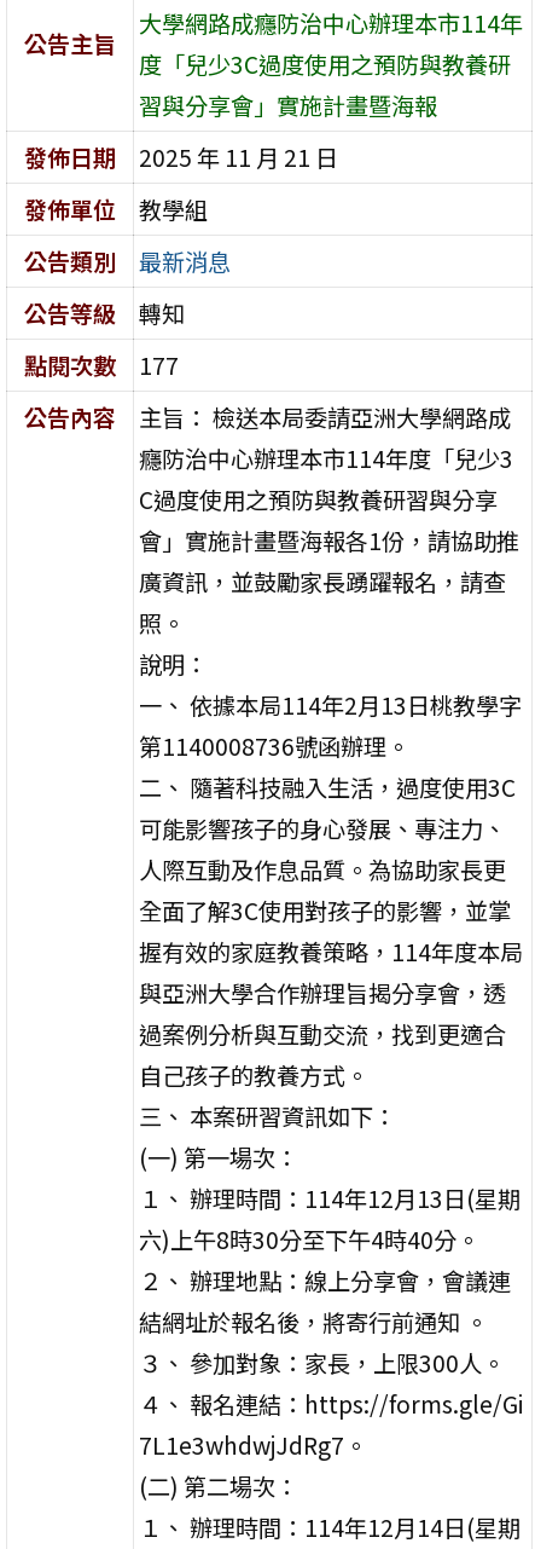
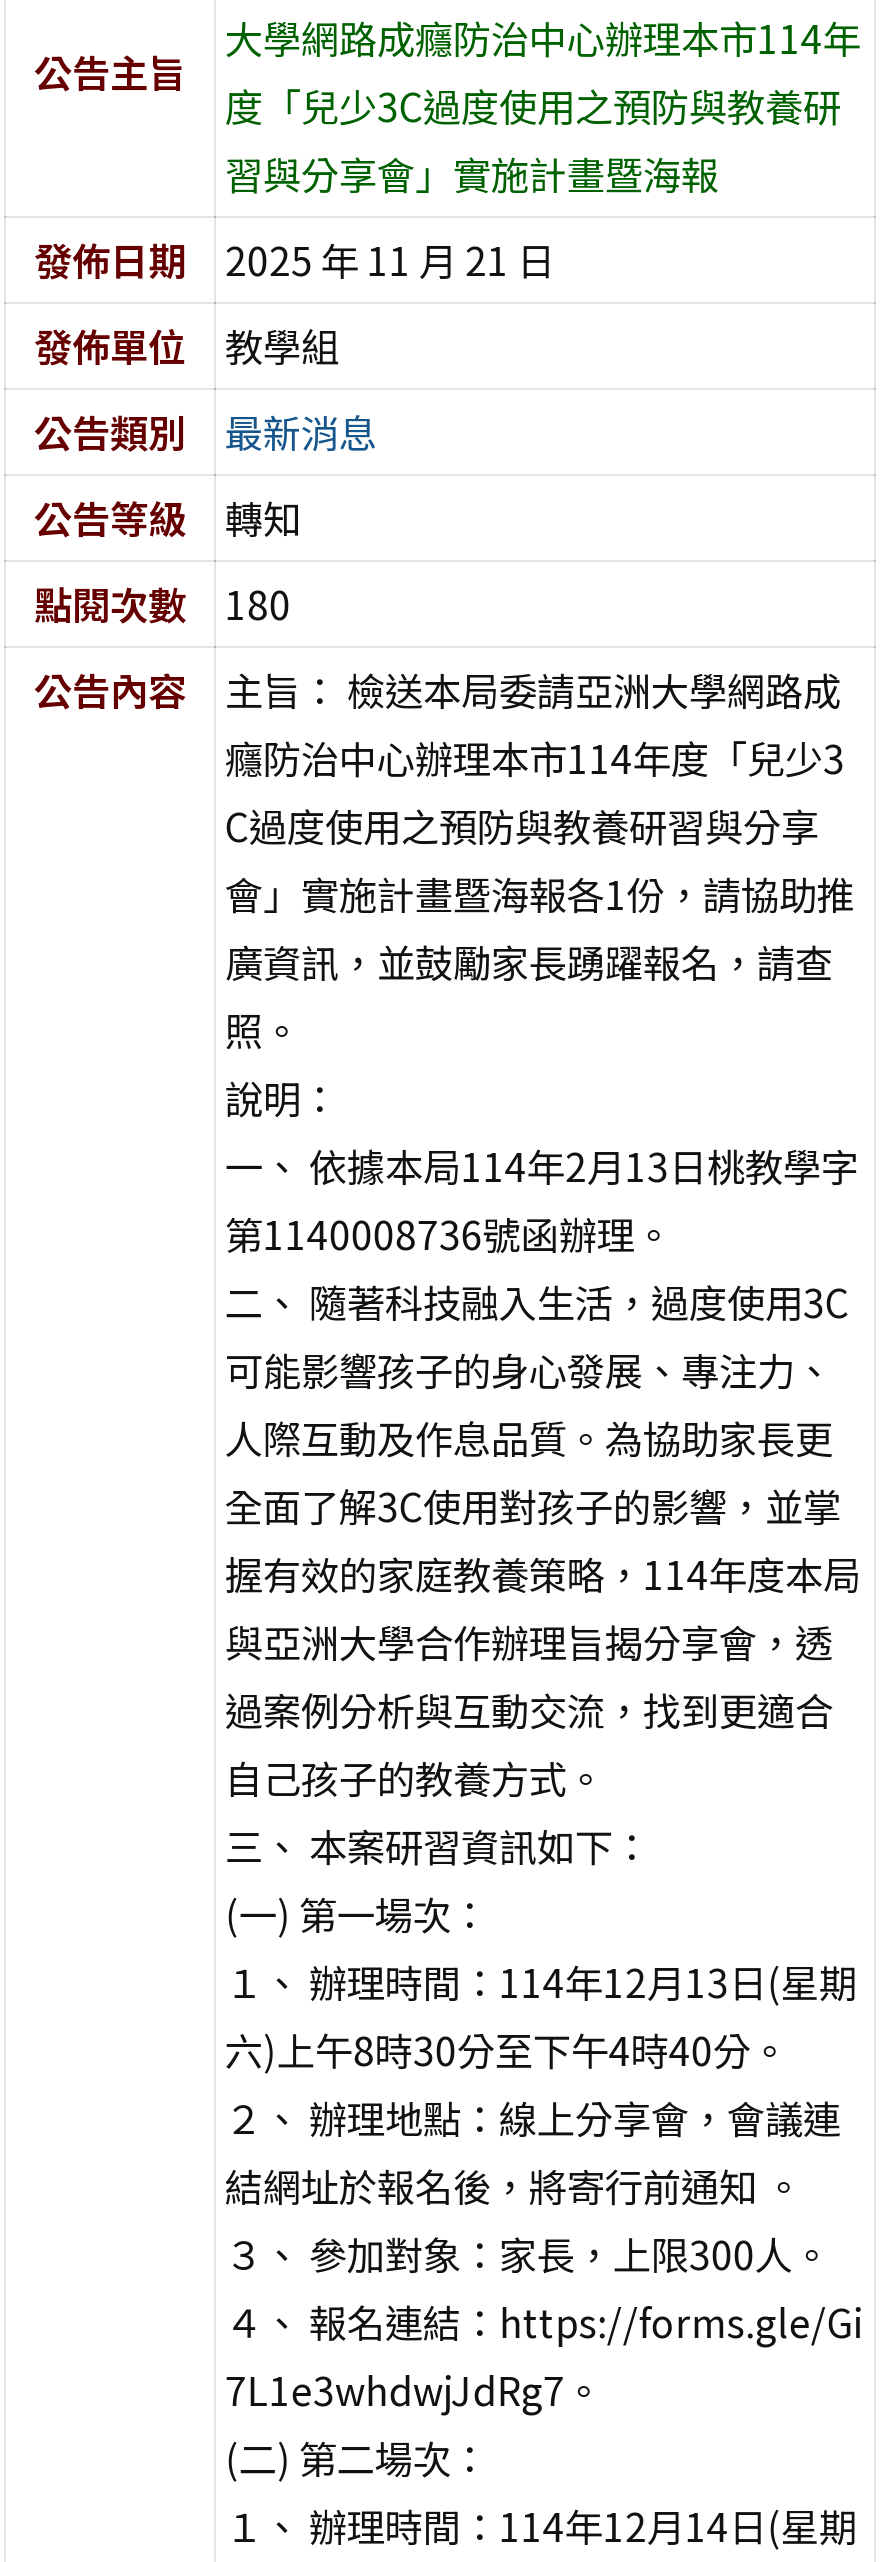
[24,348,179,382] 點閱次數 177 -> [34,576,291,632] 點閱次數 180

